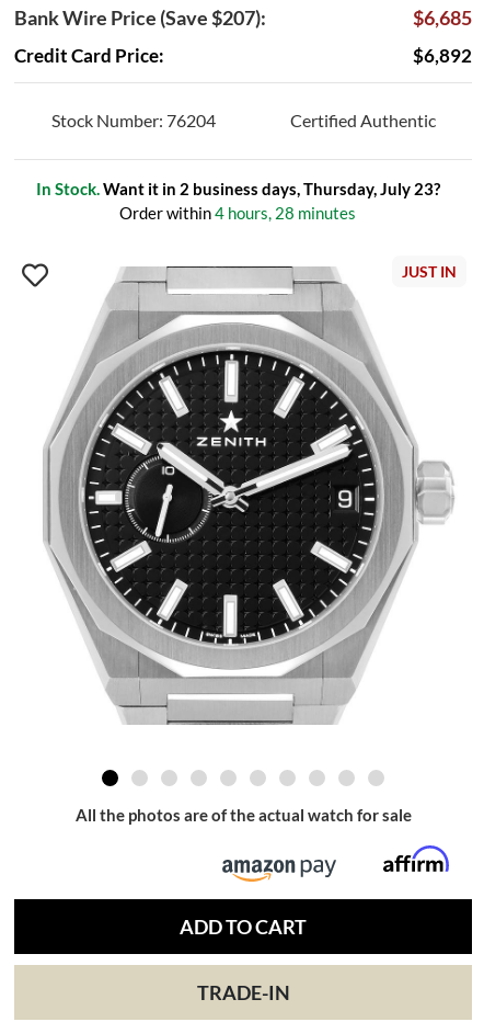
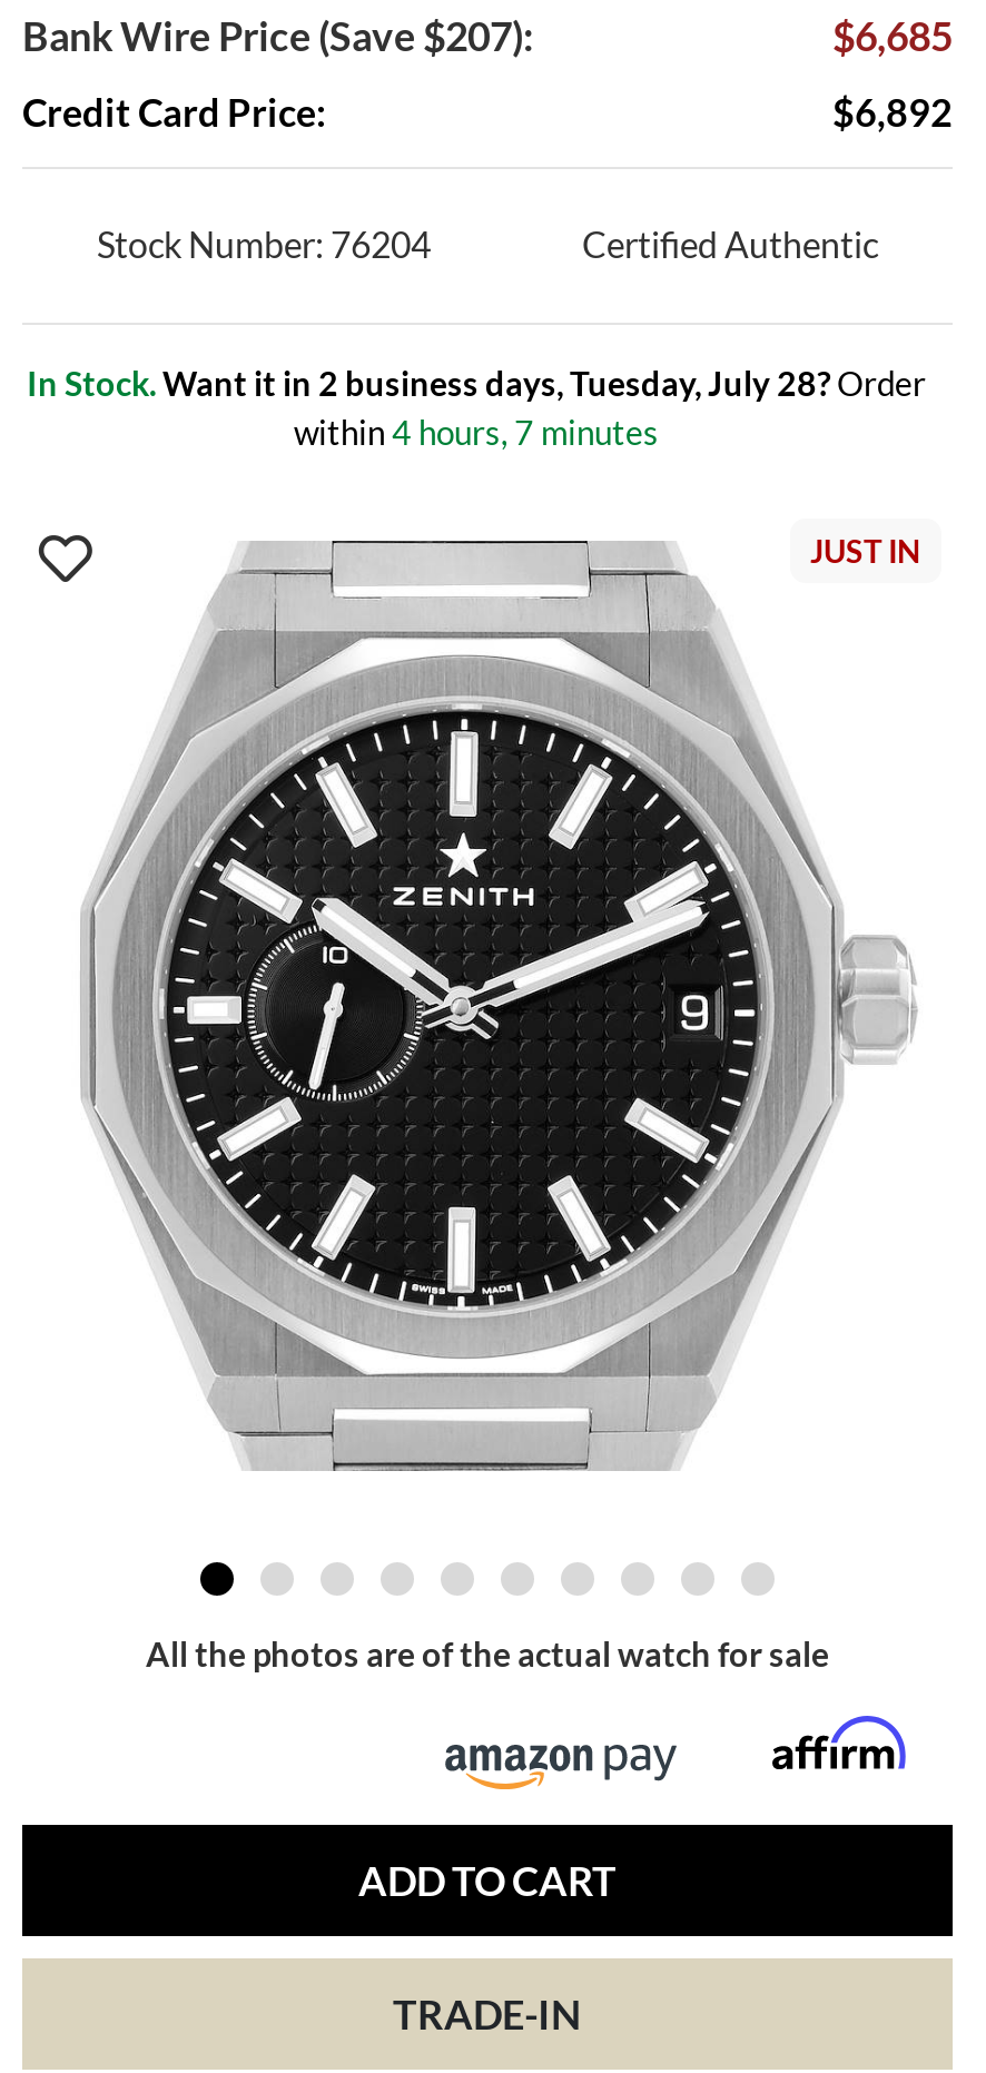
[36,179,440,223] In Stock.Want it in 2 business days, Thursday, July 23? | Order within4 hours, 28 minutes -> [27,363,926,452] In Stock.Want it in 2 business days, Tuesday, July 28? Order | within 4 hours, 7 minutes

